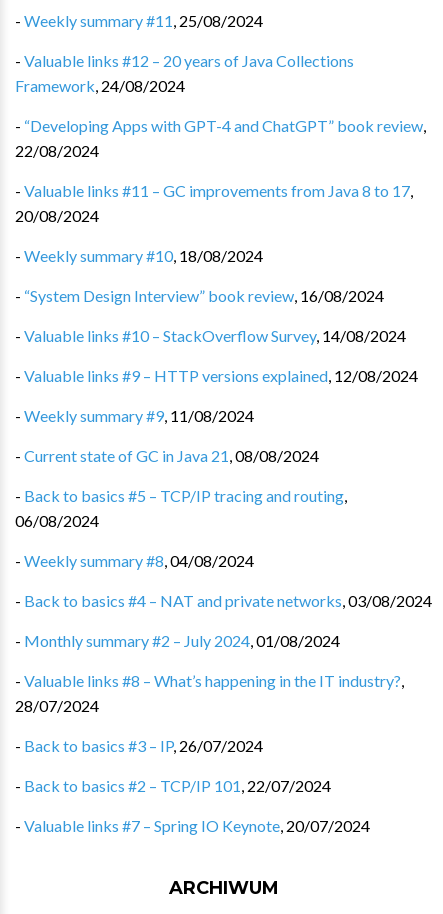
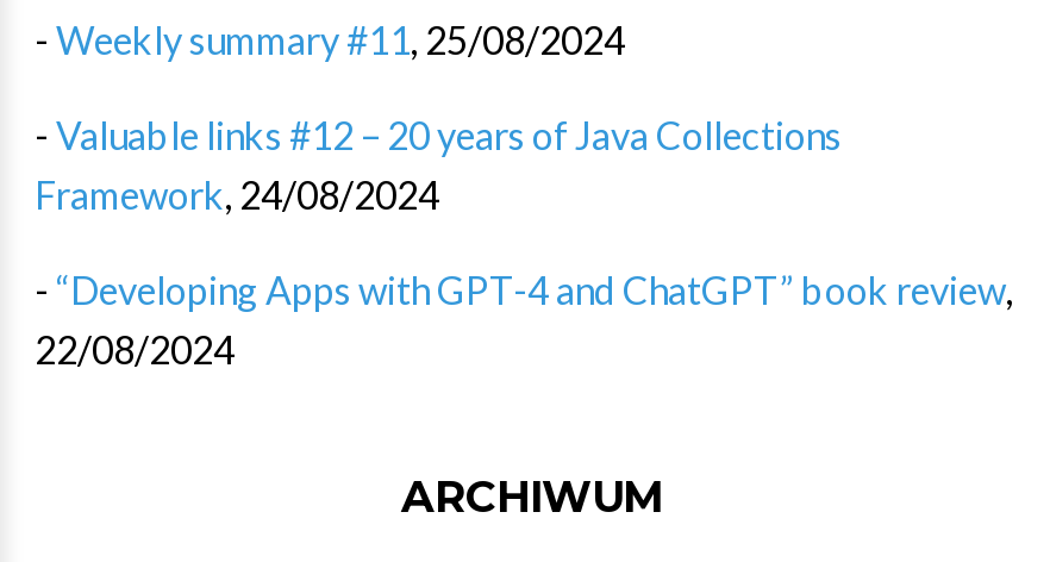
[15,181,432,835] - Valuable links #11 – GC improvements from Java 8 to 17, | 20/08/2024 | - Weekly summary #10, 18/08/2024 | - “System Design Interview” book review, 16/08/2024 | - Valuable links #10 – StackOverflow Survey, 14/08/2024 | - Valuable links #9 – HTTP versions explained, 12/08/2024 | - Weekly summary #9, 11/08/2024 | - Current state of GC in Java 21, 08/08/2024 | - Back to basics #5 – TCP/IP tracing and routing, | 06/08/2024 | - Weekly summary #8, 04/08/2024 | - Back to basics #4 – NAT and private networks, 03/08/2024 | - Monthly summary #2 – July 2024, 01/08/2024 | - Valuable links #8 – What’s happening in the IT industry?, | 28/07/2024 | - Back to basics #3 – IP, 26/07/2024 | - Back to basics #2 – TCP/IP 101, 22/07/2024 | - Valuable links #7 – Spring IO Keynote, 20/07/2024 -> none

